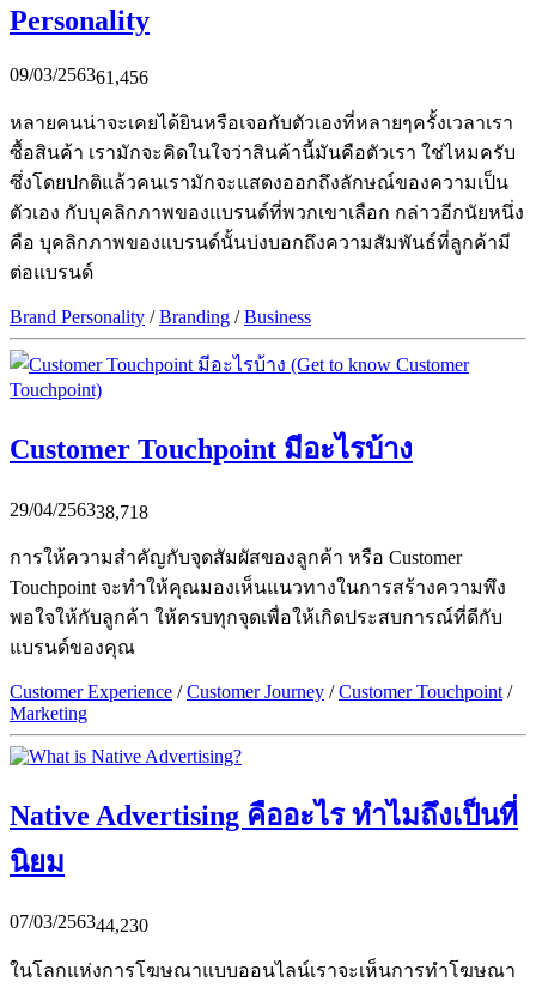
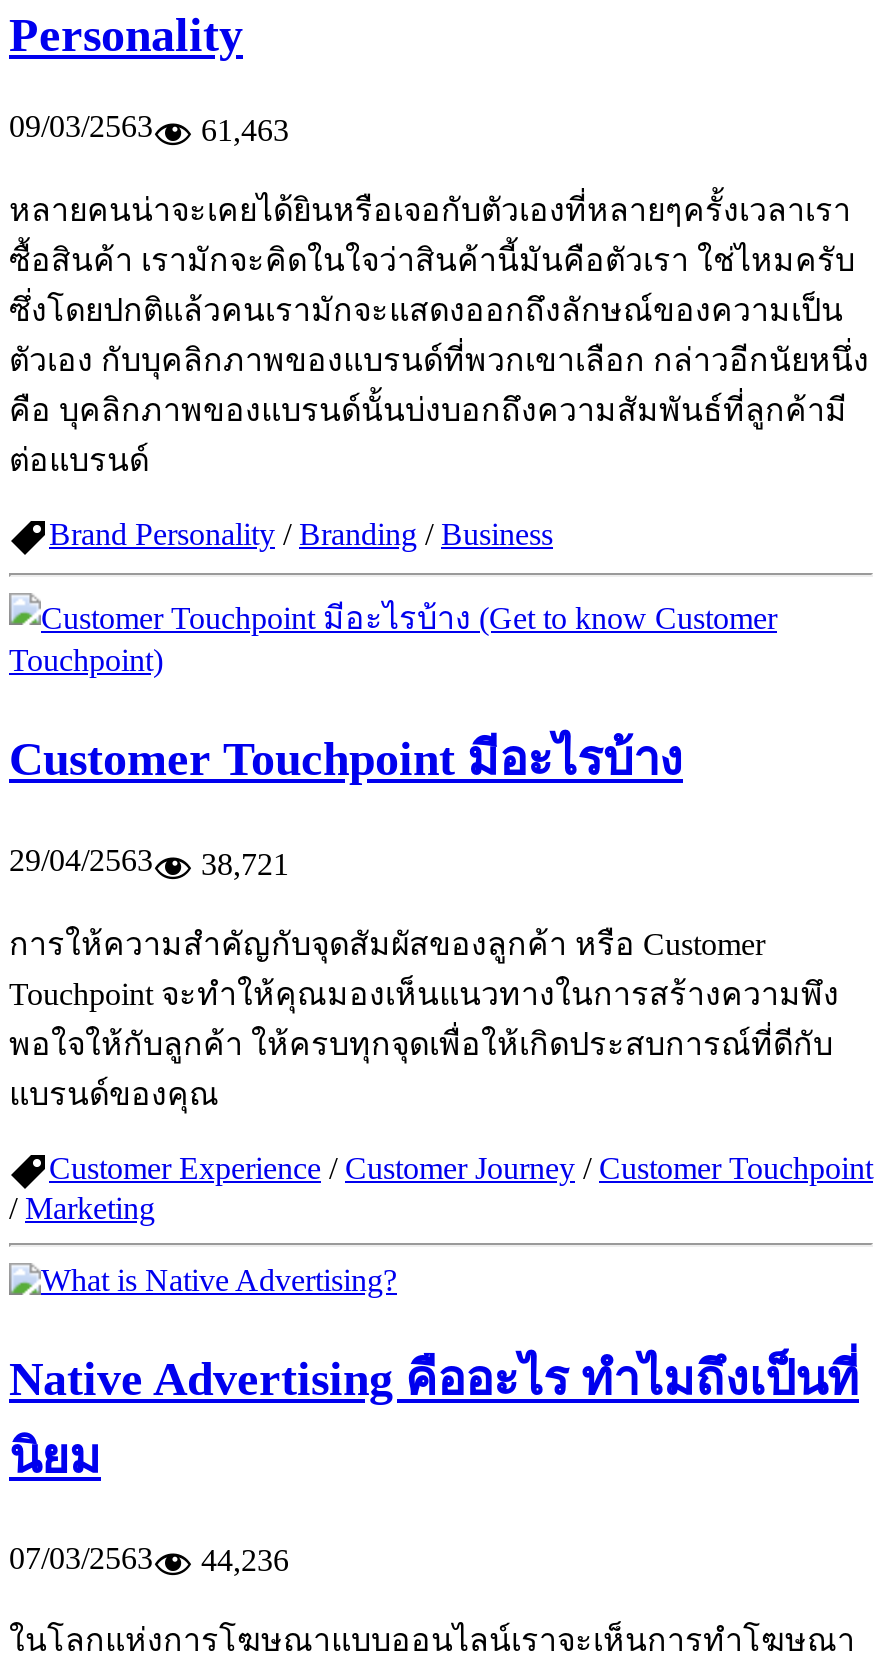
[10,64,148,88] 09/03/256361,456 -> [9,110,289,147] 09/03/2563 | 61,463
[10,499,148,522] 29/04/256338,718 -> [9,843,289,880] 29/04/2563 | 38,721
[10,912,148,935] 07/03/256344,230 -> [9,1541,289,1578] 07/03/2563 | 44,236

